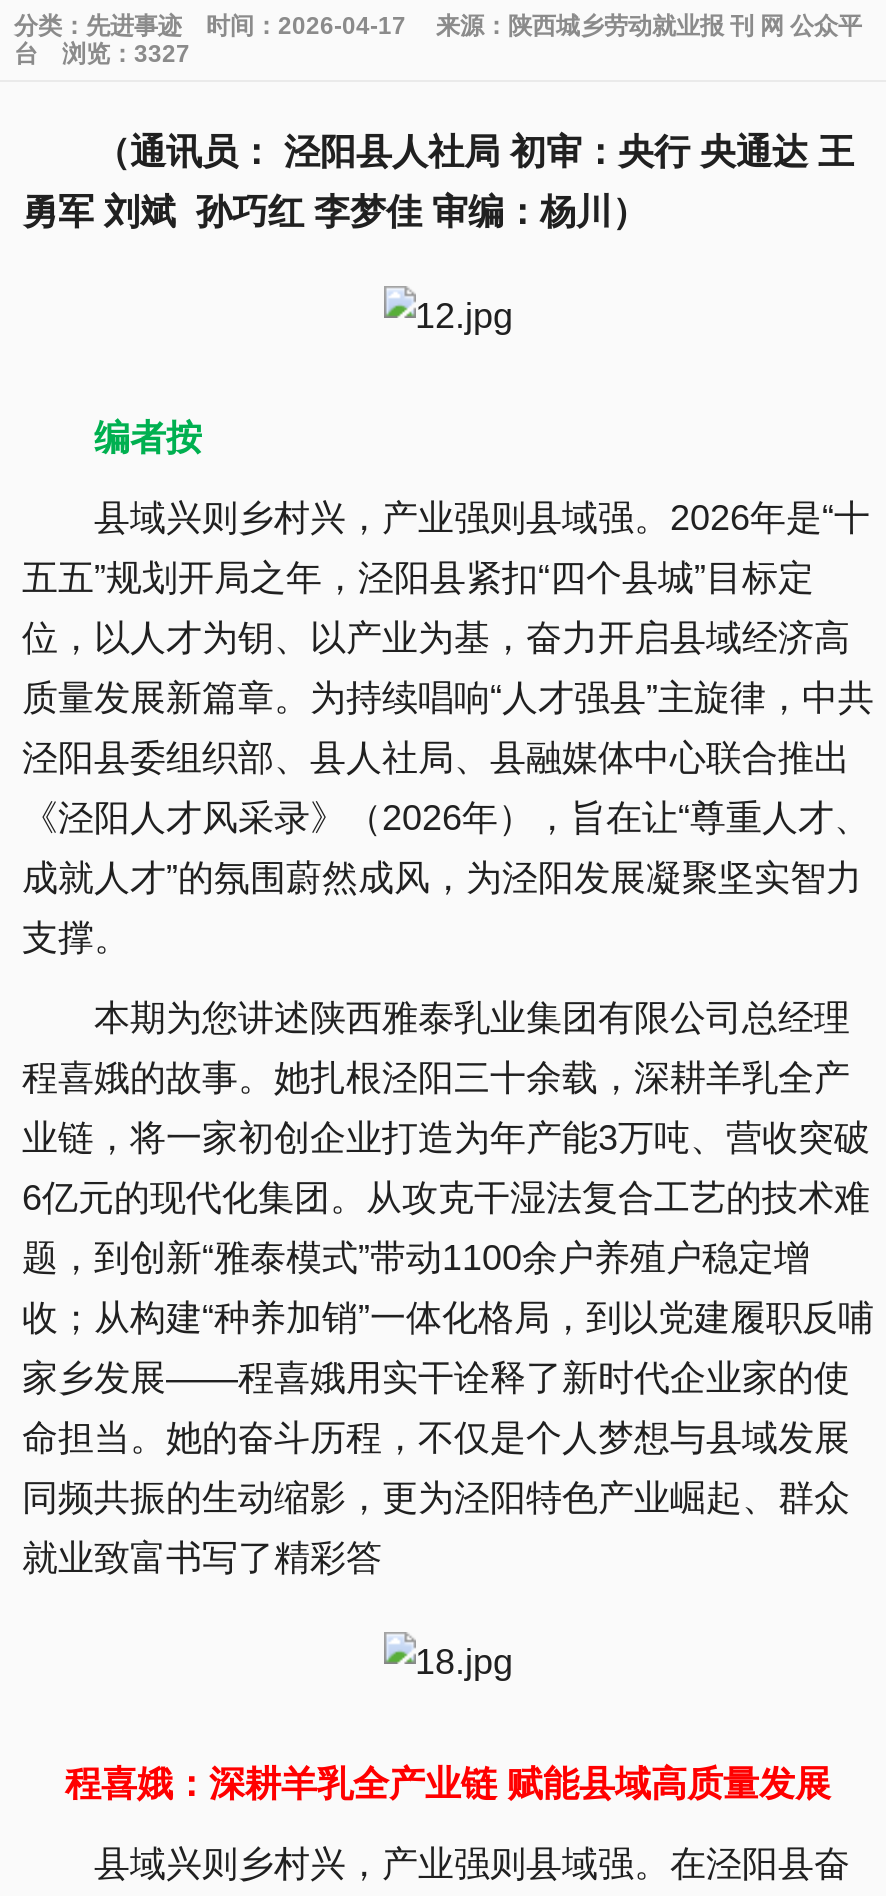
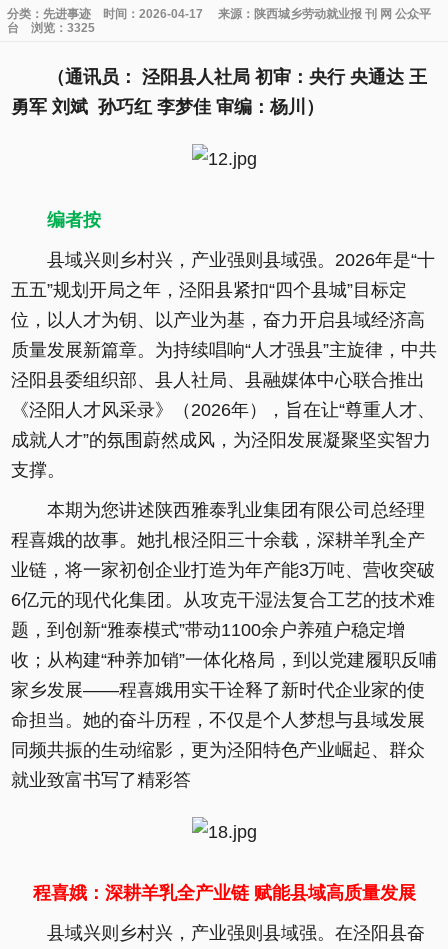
[62,40,190,68] 浏览：3327 -> [31,21,95,35] 浏览：3325

